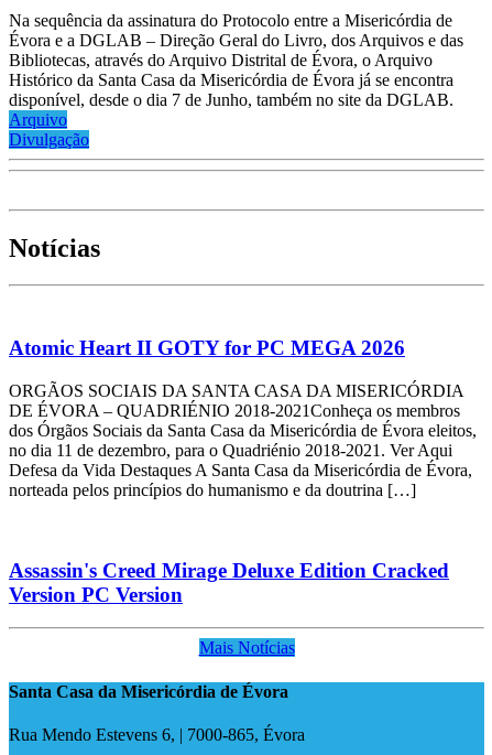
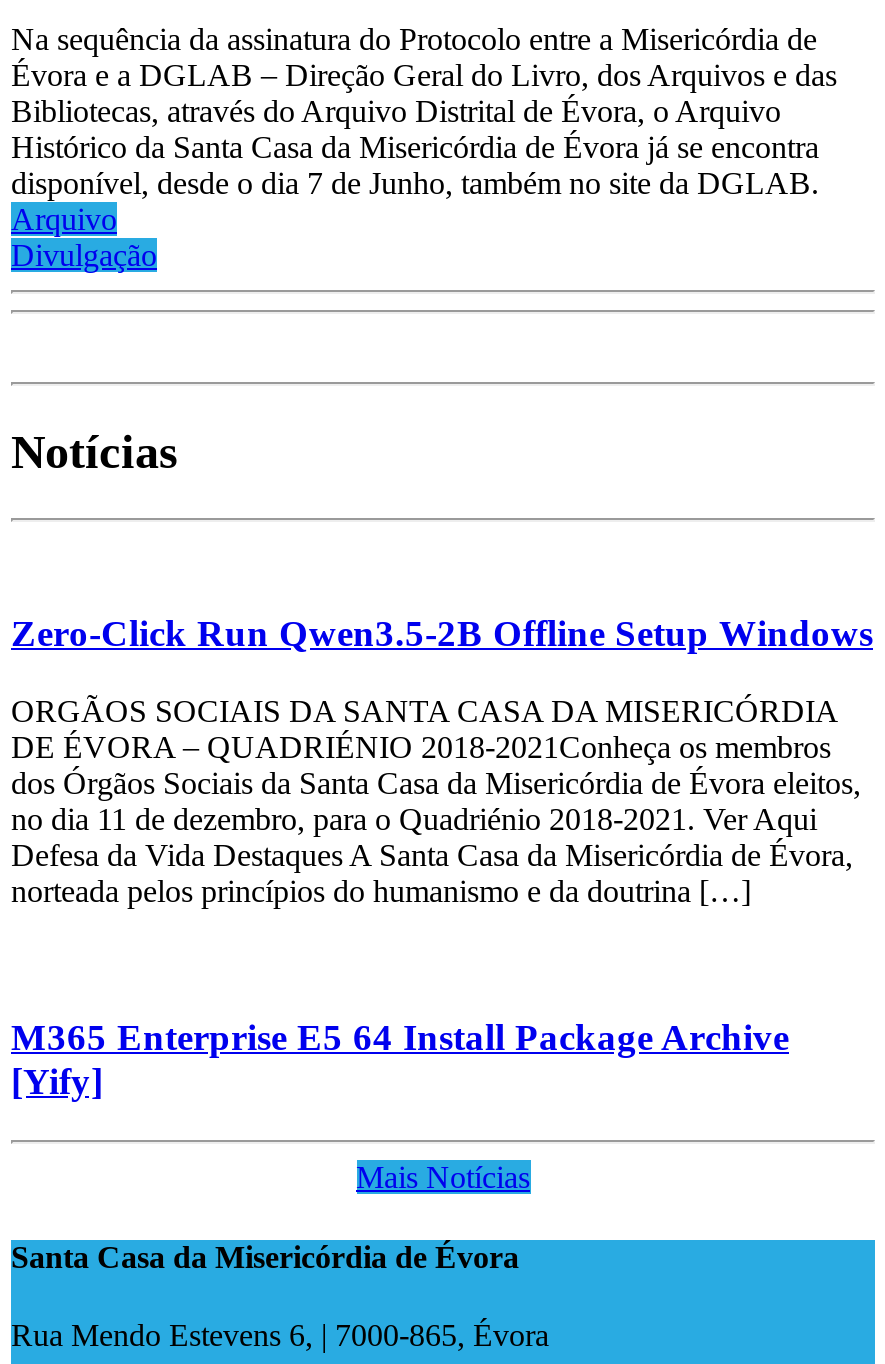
[9,336,405,360] Atomic Heart II GOTY for PC MEGA 2026 -> [11,612,873,654] Zero-Click Run Qwen3.5-2B Offline Setup Windows
[9,558,449,606] Assassin's Creed Mirage Deluxe Edition Cracked | Version PC Version -> [11,1015,789,1101] M365 Enterprise E5 64 Install Package Archive | [Yify]

